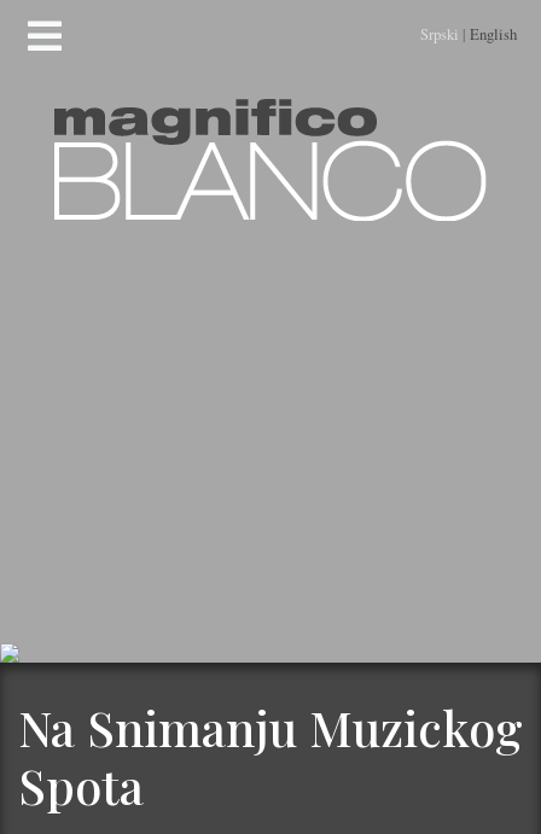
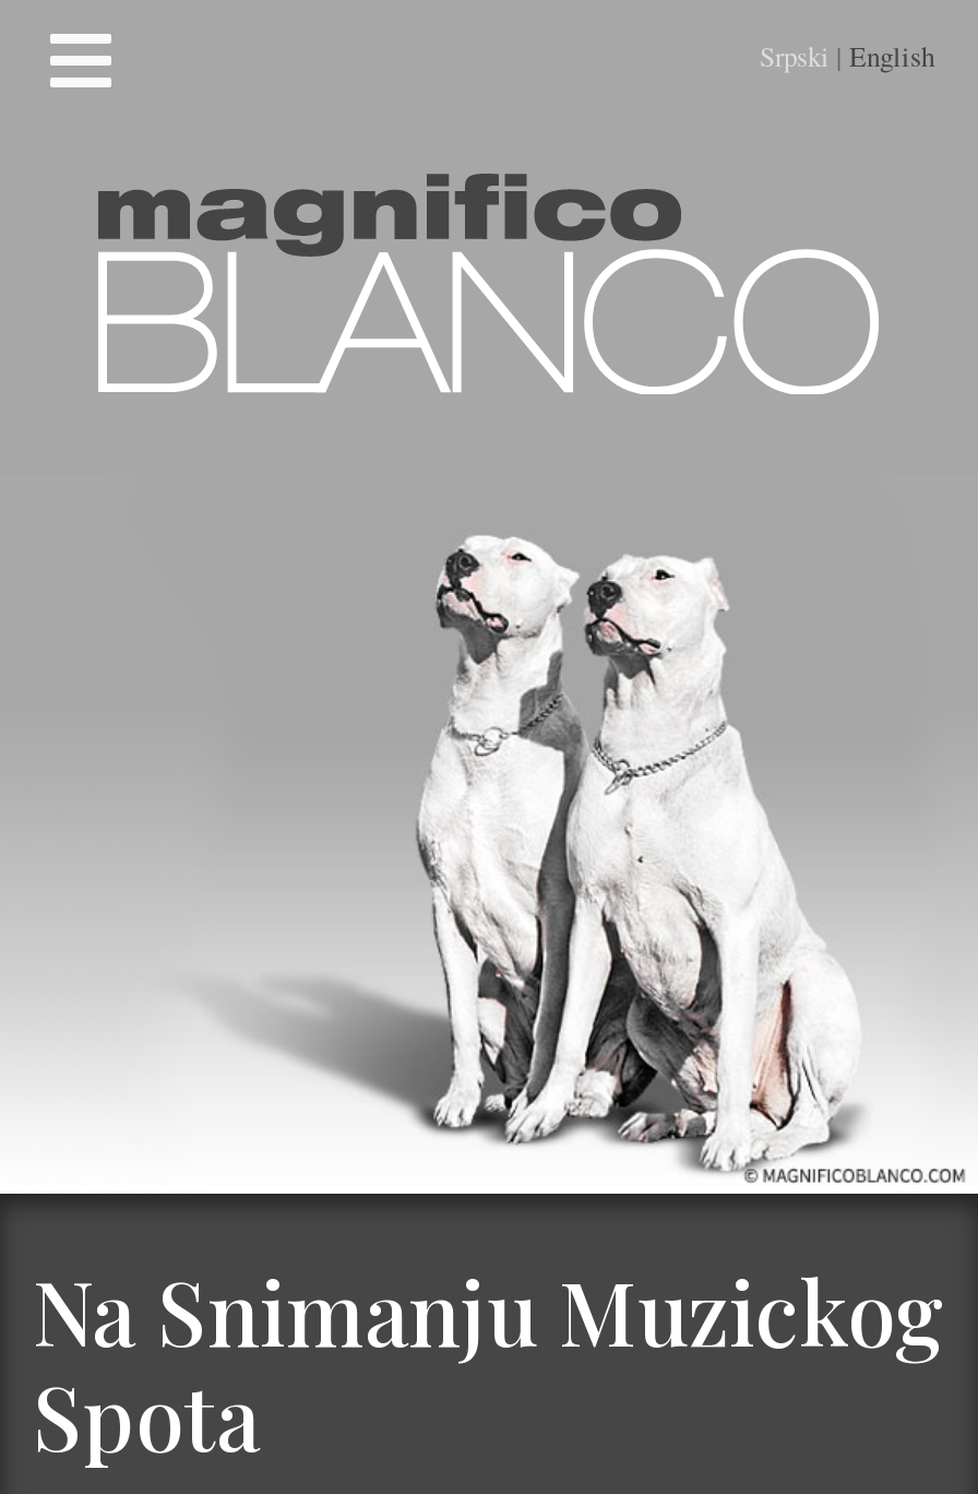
none -> [7,534,971,1194] [image]

